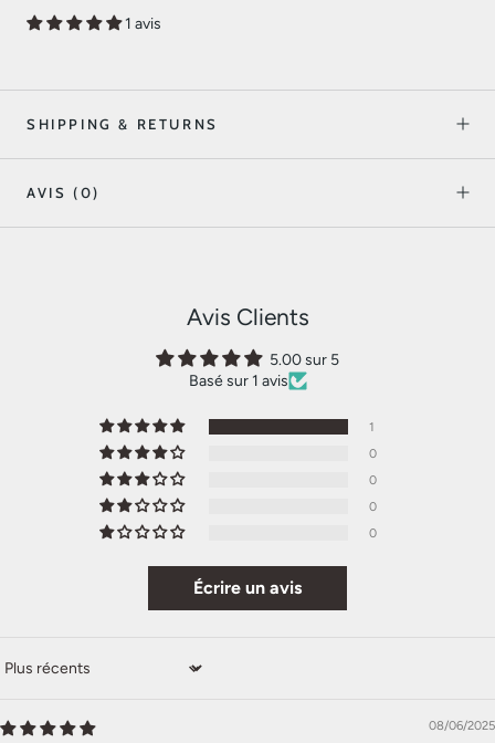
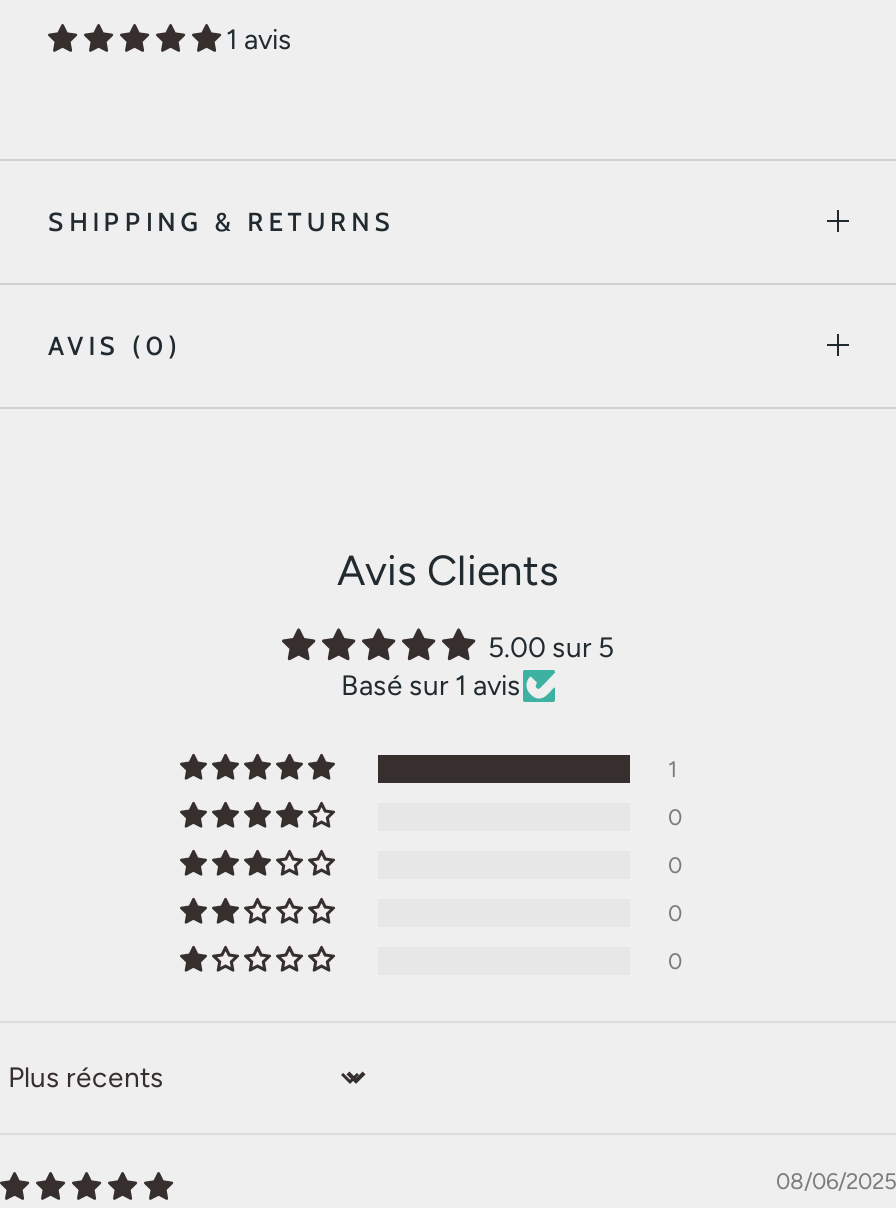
[193,577,302,598] Écrire un avis -> none

